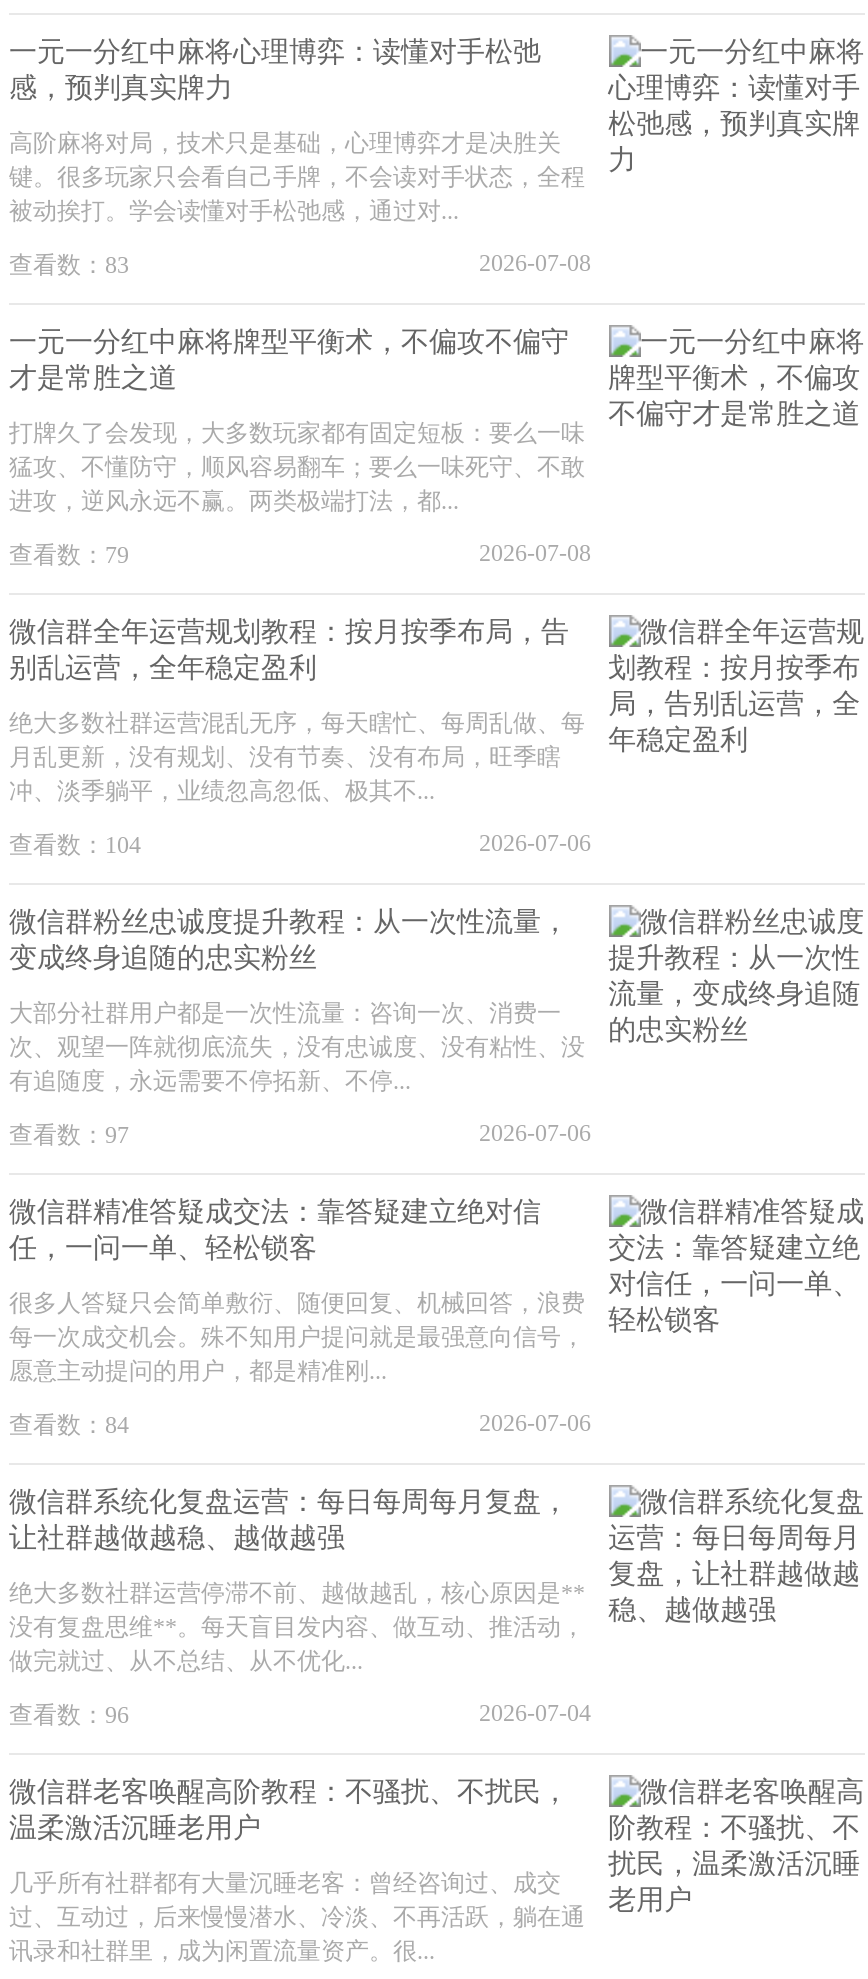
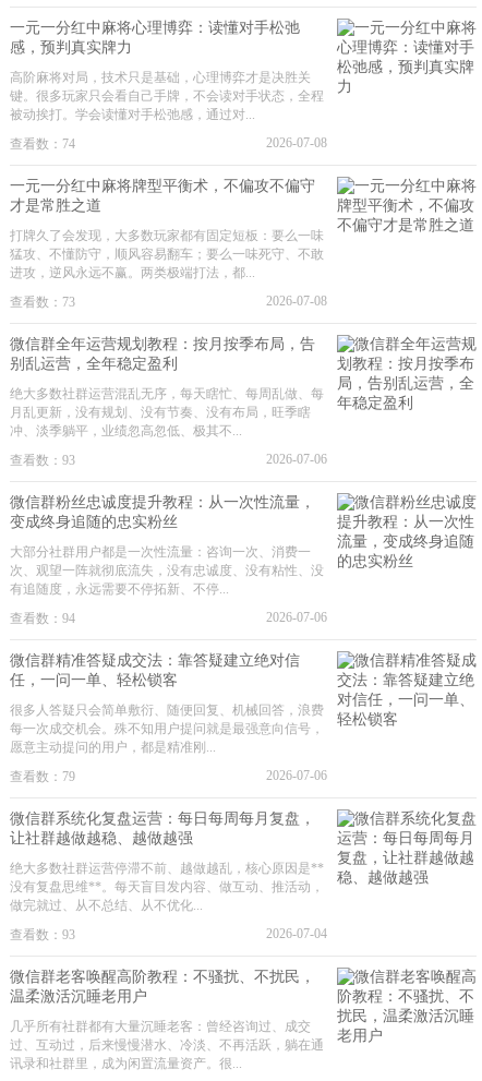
[9,251,129,279] 查看数：83 -> [10,136,75,152] 查看数：74
[9,541,129,569] 查看数：79 -> [10,295,75,310] 查看数：73
[9,831,141,859] 查看数：104 -> [10,453,75,468] 查看数：93
[9,1121,129,1149] 查看数：97 -> [10,611,75,626] 查看数：94
[9,1411,129,1439] 查看数：84 -> [10,769,75,784] 查看数：79
[9,1701,129,1729] 查看数：96 -> [10,927,75,942] 查看数：93

